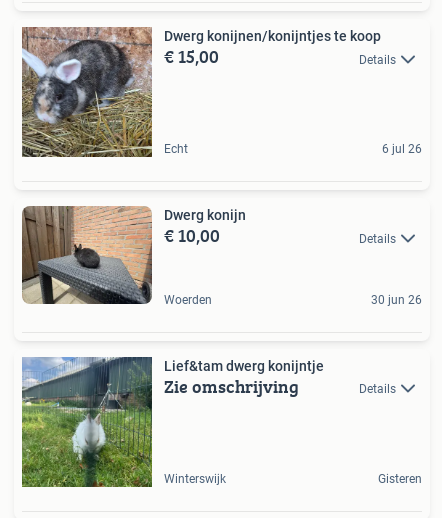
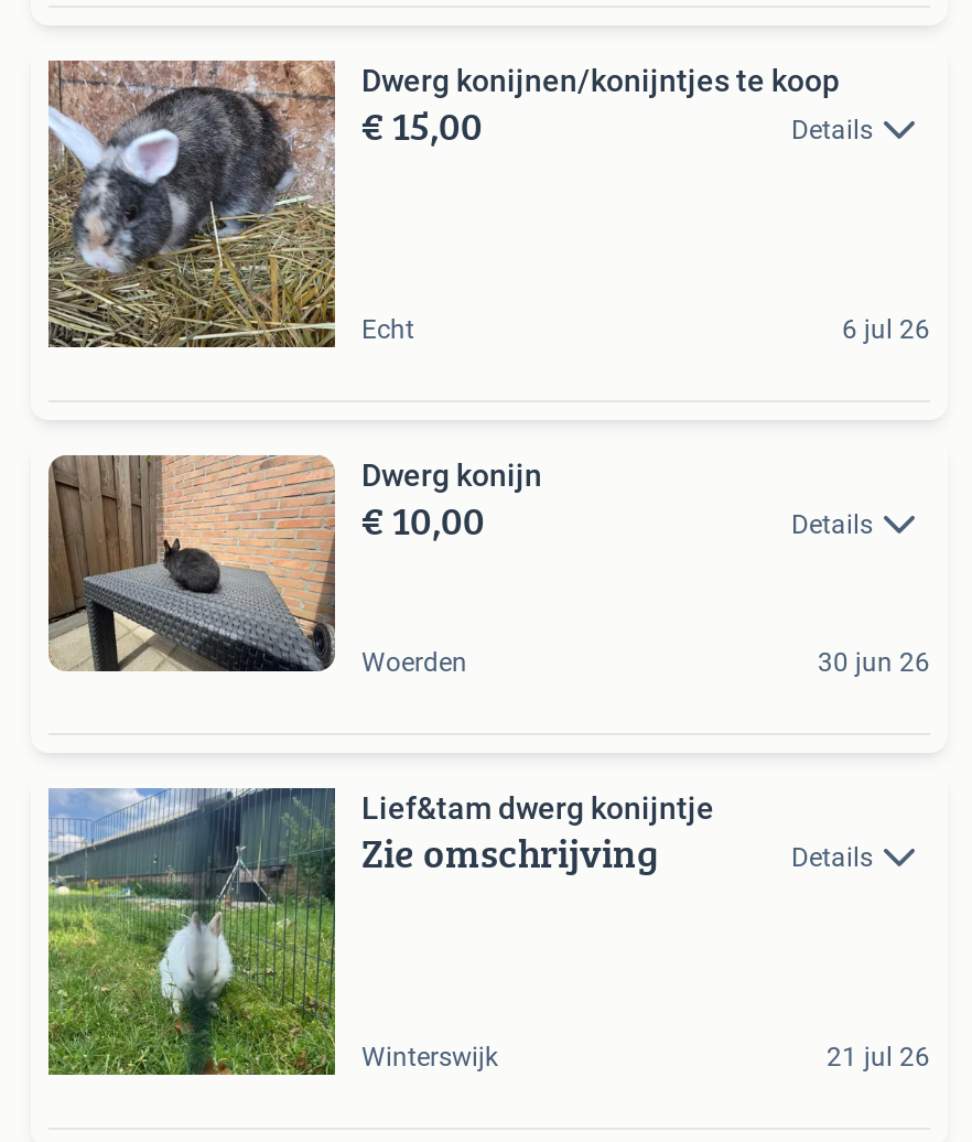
[378,472,422,486] Gisteren -> [827,1040,930,1071] 21 jul 26

